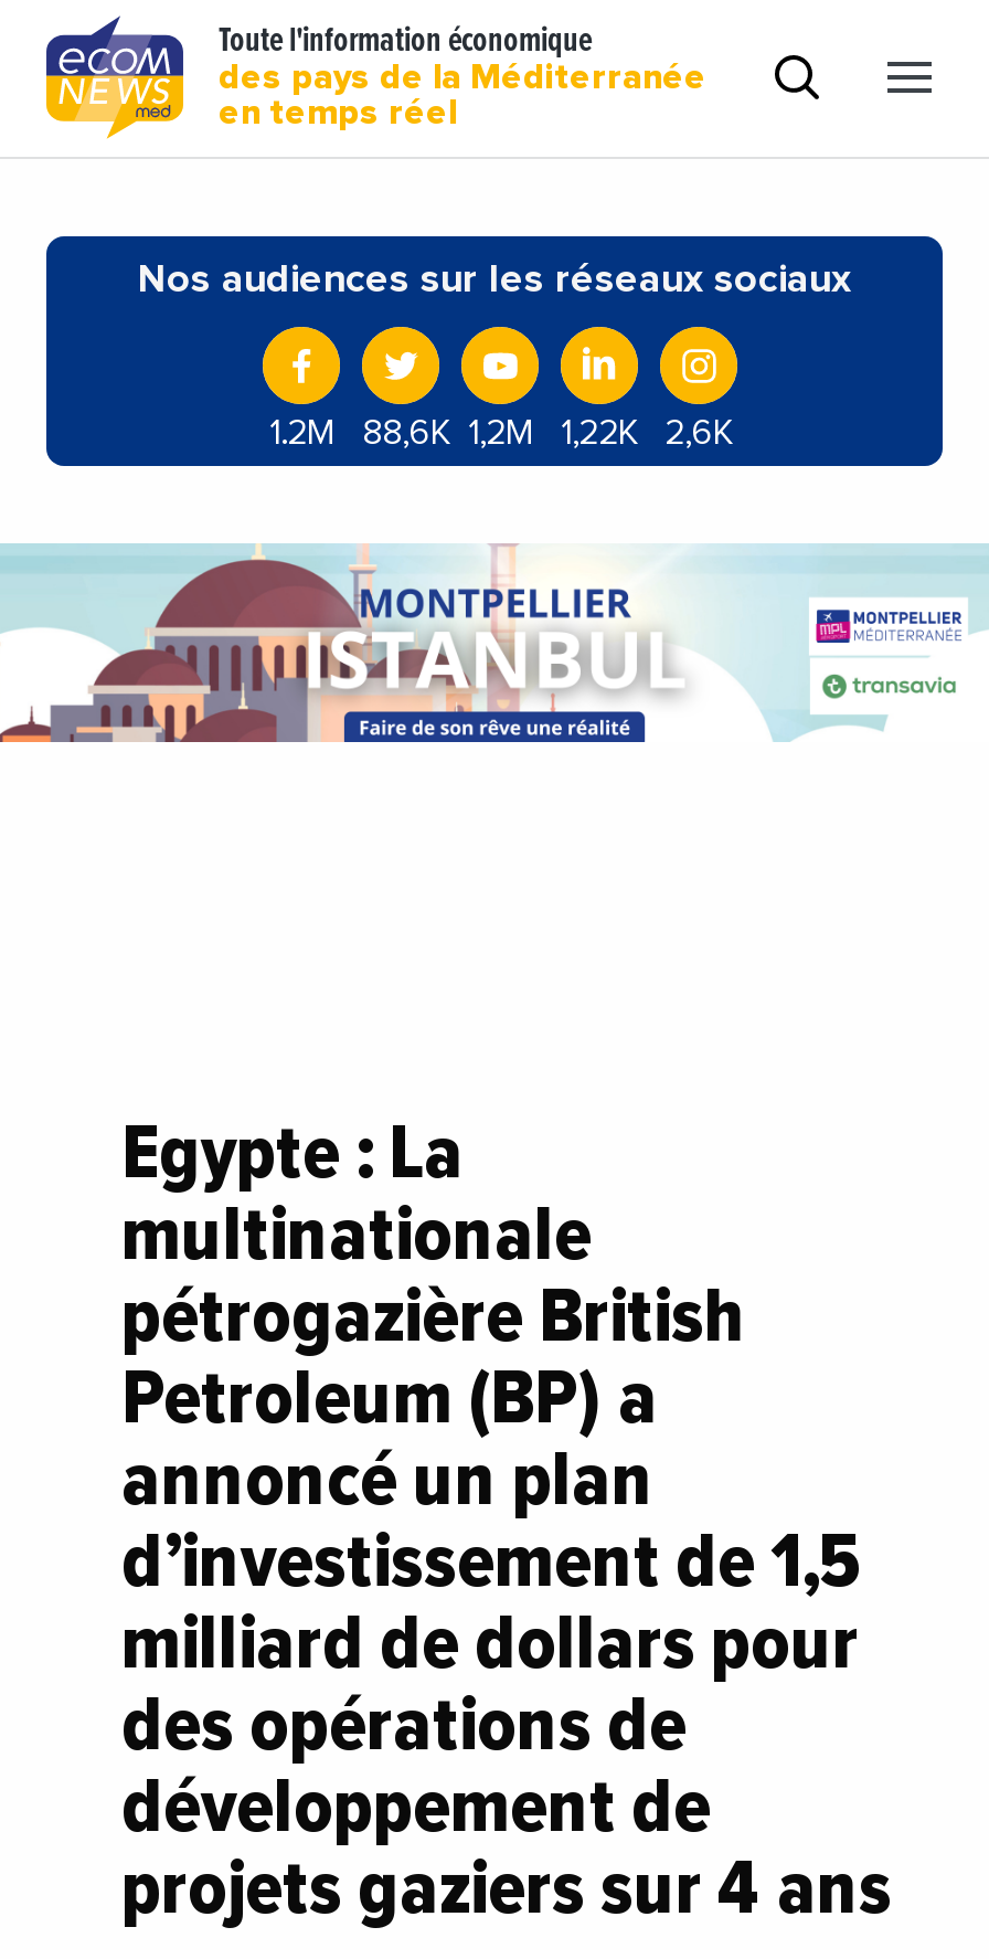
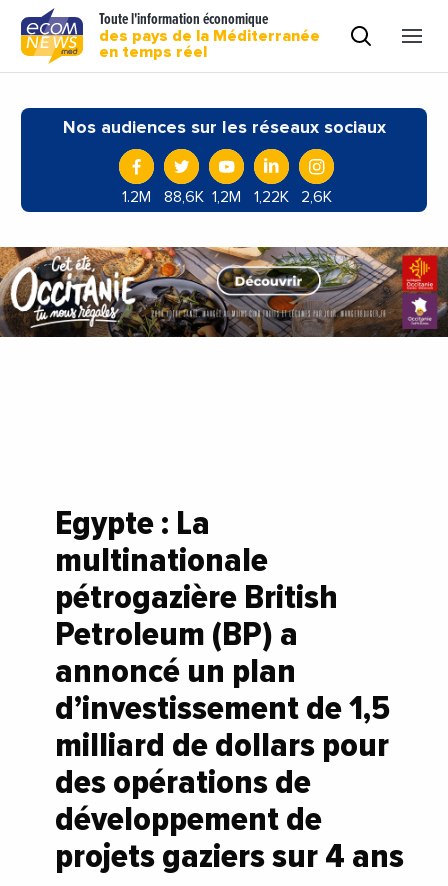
[7,543,982,744] [image] -> [3,246,445,338] [image]

